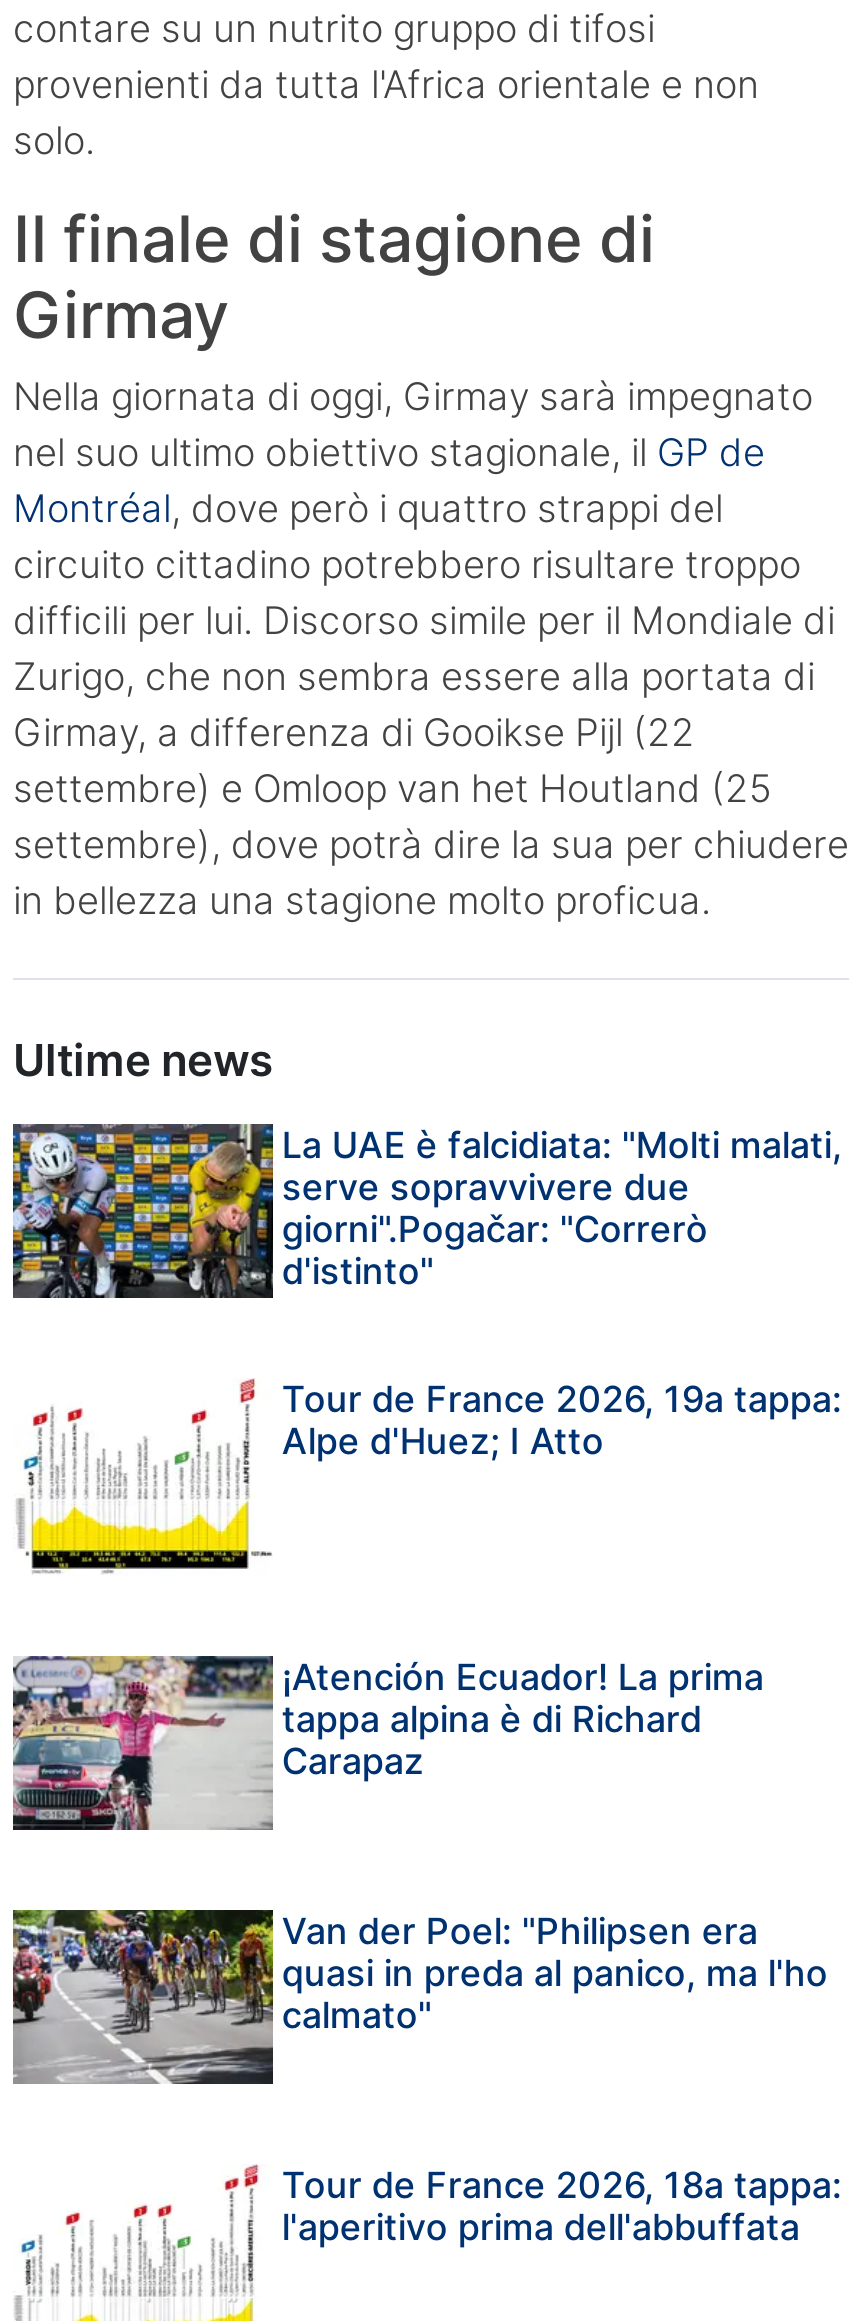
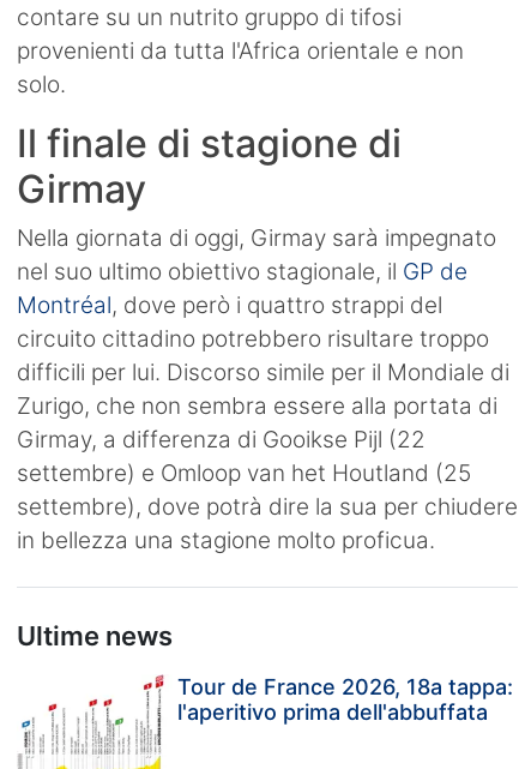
[11,1122,842,1462] [image] | La UAE è falcidiata: "Molti malati, | serve sopravvivere due | giorni".Pogačar: "Correrò | d'istinto" | Tour de France 2026, 19a tappa: | Alpe d'Huez; I Atto -> none
[23,1376,273,1572] [image] -> none
[11,1652,764,1832] [image] | ¡Atención Ecuador! La prima | tappa alpina è di Richard | Carapaz -> none
[11,1906,828,2086] [image] | Van der Poel: "Philipsen era | quasi in preda al panico, ma l'ho | calmato" -> none

